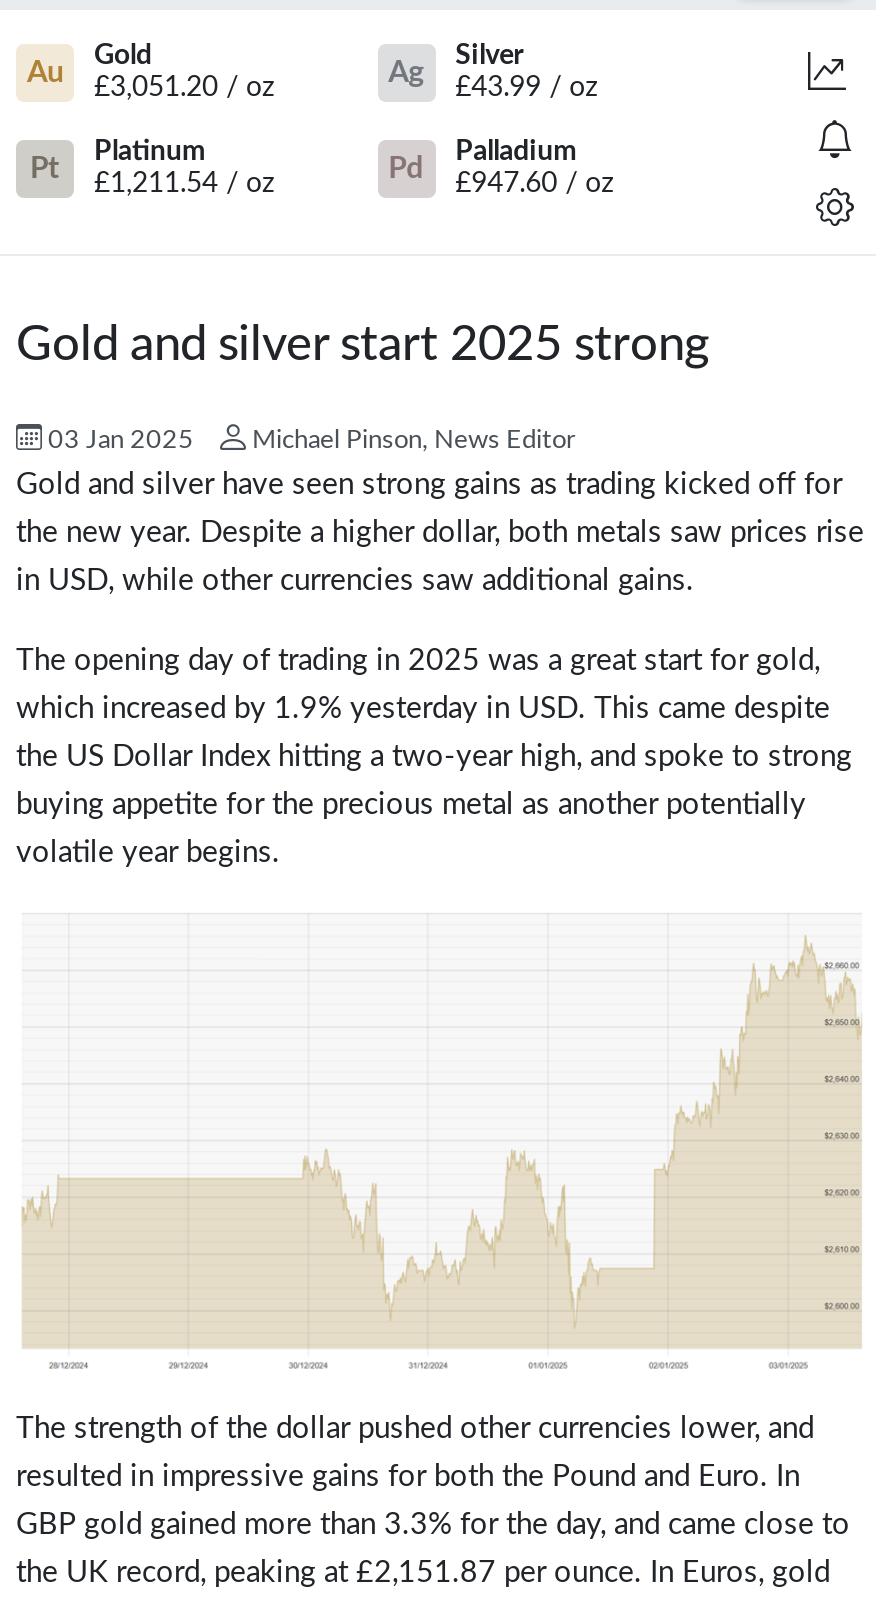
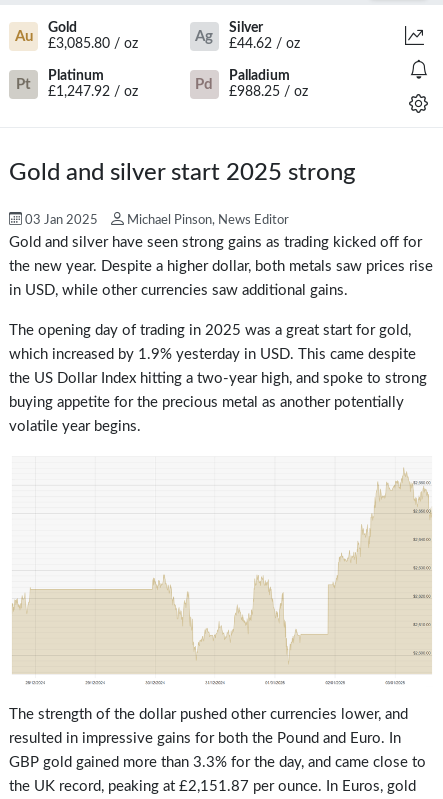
[94,74,274,102] £3,051.20 / oz -> [48,37,138,51] £3,085.80 / oz
[455,74,597,102] £43.99 / oz -> [229,37,300,51] £44.62 / oz
[94,170,274,198] £1,211.54 / oz -> [48,85,138,99] £1,247.92 / oz
[455,170,613,198] £947.60 / oz -> [229,85,308,99] £988.25 / oz

